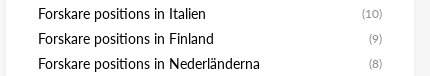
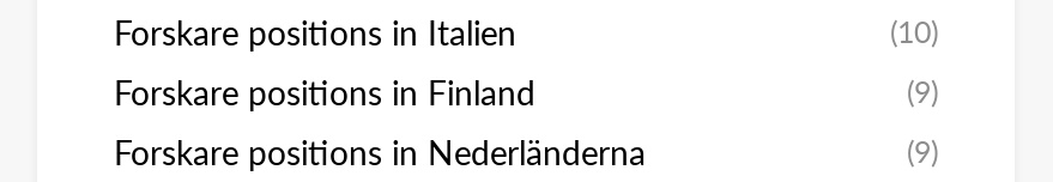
[369,54,382,72] (8) -> [907,129,938,172] (9)

